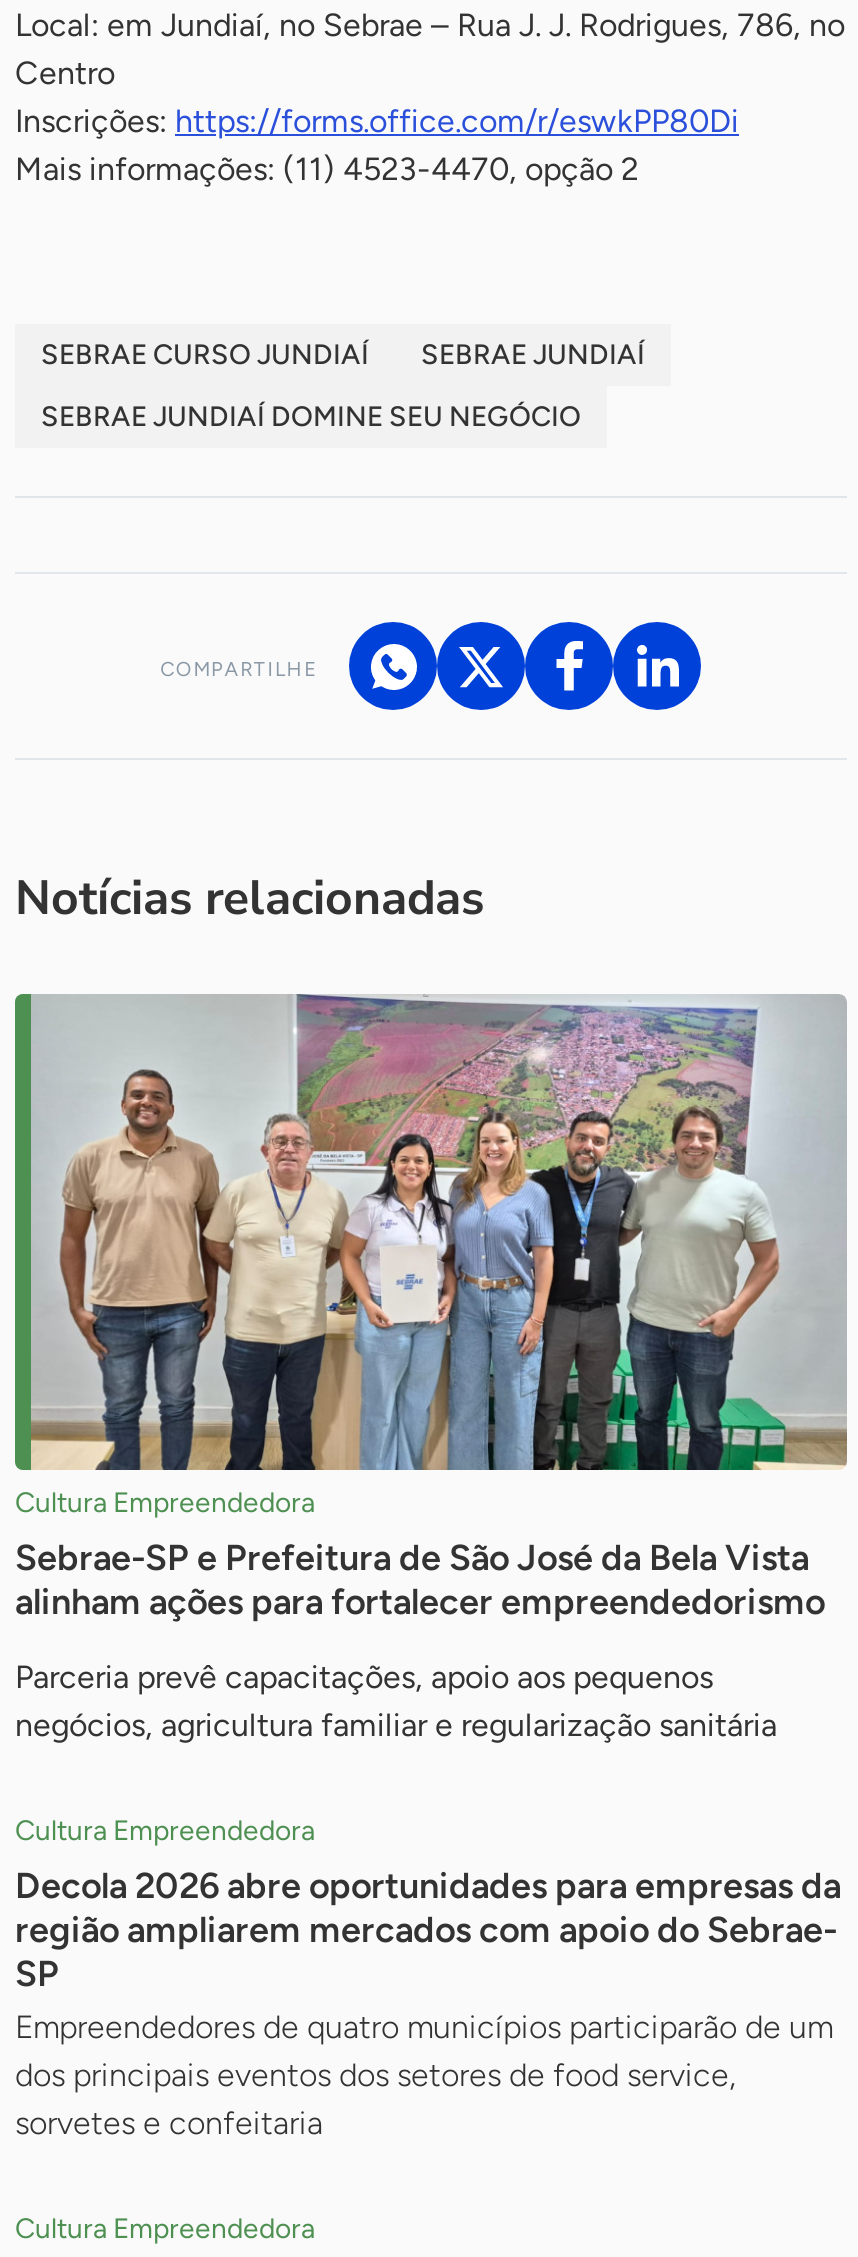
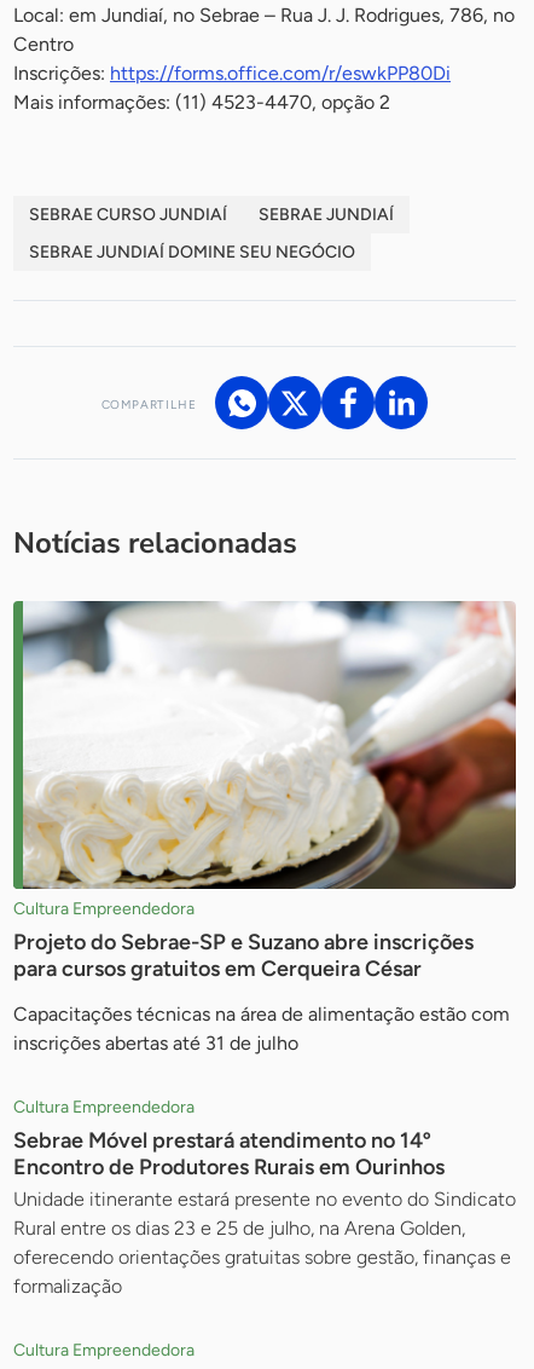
[15,994,849,1624] [image] | Sebrae-SP e Prefeitura de São José da Bela Vista | alinham ações para fortalecer empreendedorismo -> [13,600,516,982] [image] | Projeto do Sebrae-SP e Suzano abre inscrições | para cursos gratuitos em Cerqueira César
[15,1658,777,1744] Parceria prevê capacitações, apoio aos pequenos | negócios, agricultura familiar e regularização sanitária -> [13,1003,510,1055] Capacitações técnicas na área de alimentação estão com | inscrições abertas até 31 de julho
[15,1864,841,2142] Decola 2026 abre oportunidades para empresas da | região ampliarem mercados com apoio do Sebrae- | SP | Empreendedores de quatro municípios participarão de um | dos principais eventos dos setores de food service, | sorvetes e confeitaria -> [13,1127,516,1298] Sebrae Móvel prestará atendimento no 14º | Encontro de Produtores Rurais em Ourinhos | Unidade itinerante estará presente no evento do Sindicato | Rural entre os dias 23 e 25 de julho, na Arena Golden, | oferecendo orientações gratuitas sobre gestão, finanças e | formalização

